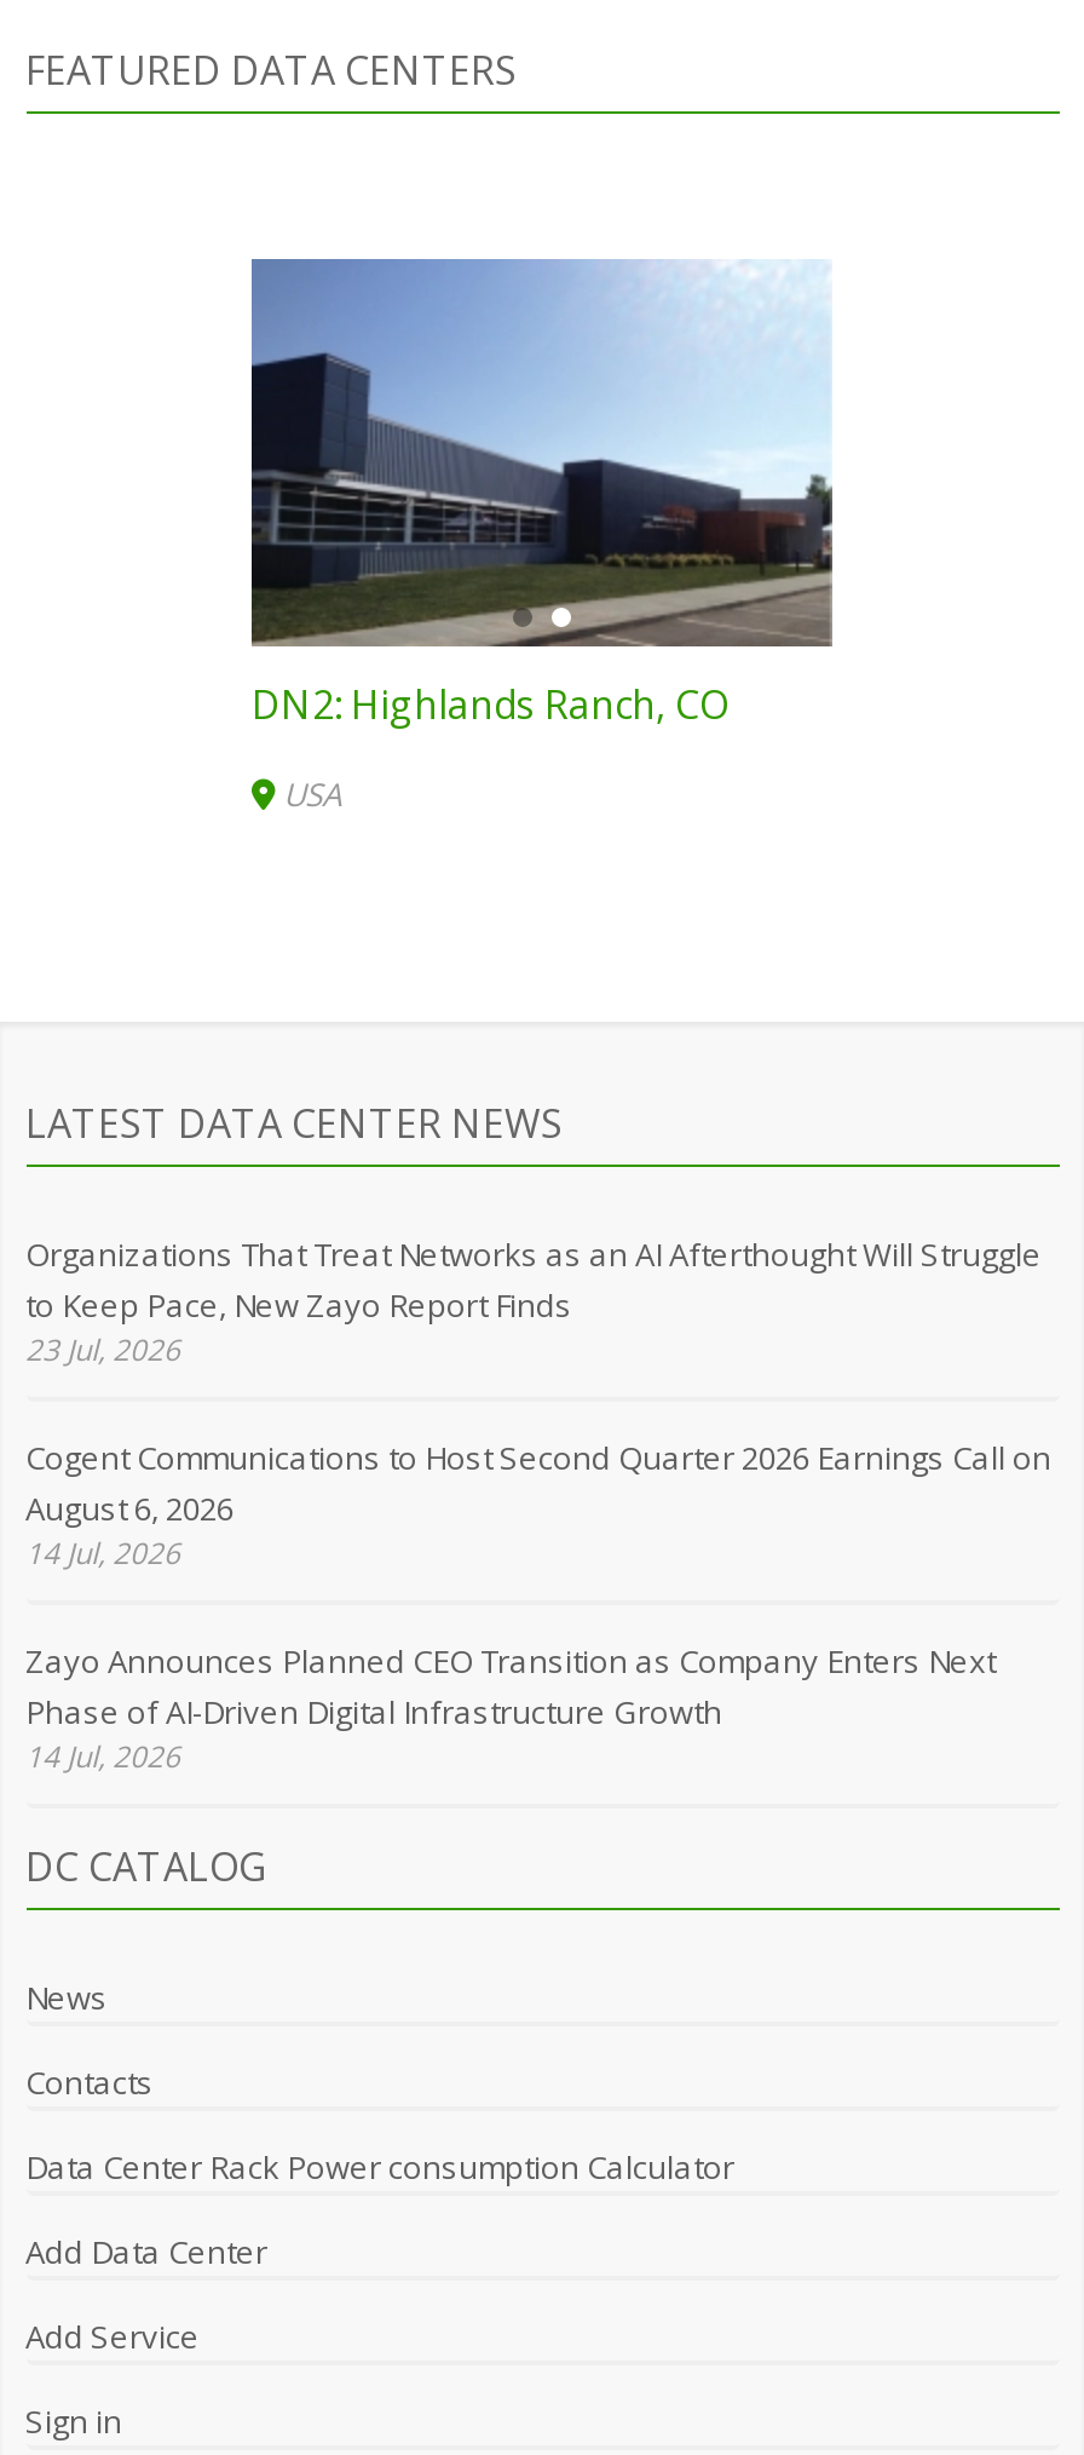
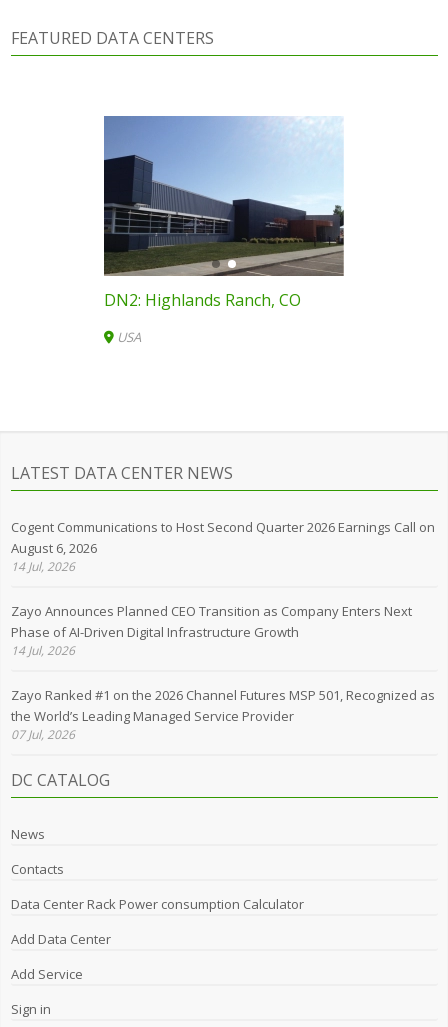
[25,1232,1042,1370] Organizations That Treat Networks as an AI Afterthought Will Struggle | to Keep Pace, New Zayo Report Finds | 23 Jul, 2026 -> none
moved [25,1436,1051,1777] -> [10,518,434,659]: Cogent Communications to Host Second Quarter 2026 Earnings Call on | August 6, 2026 | 14 Jul, 2026 | Zayo Announces Planned CEO Transition as Company Enters Next | Phase of AI-Driven Digital Infrastructure Growth | 14 Jul, 2026
none -> [10,686,434,743] Zayo Ranked #1 on the 2026 Channel Futures MSP 501, Recognized as | the World’s Leading Managed Service Provider | 07 Jul, 2026

